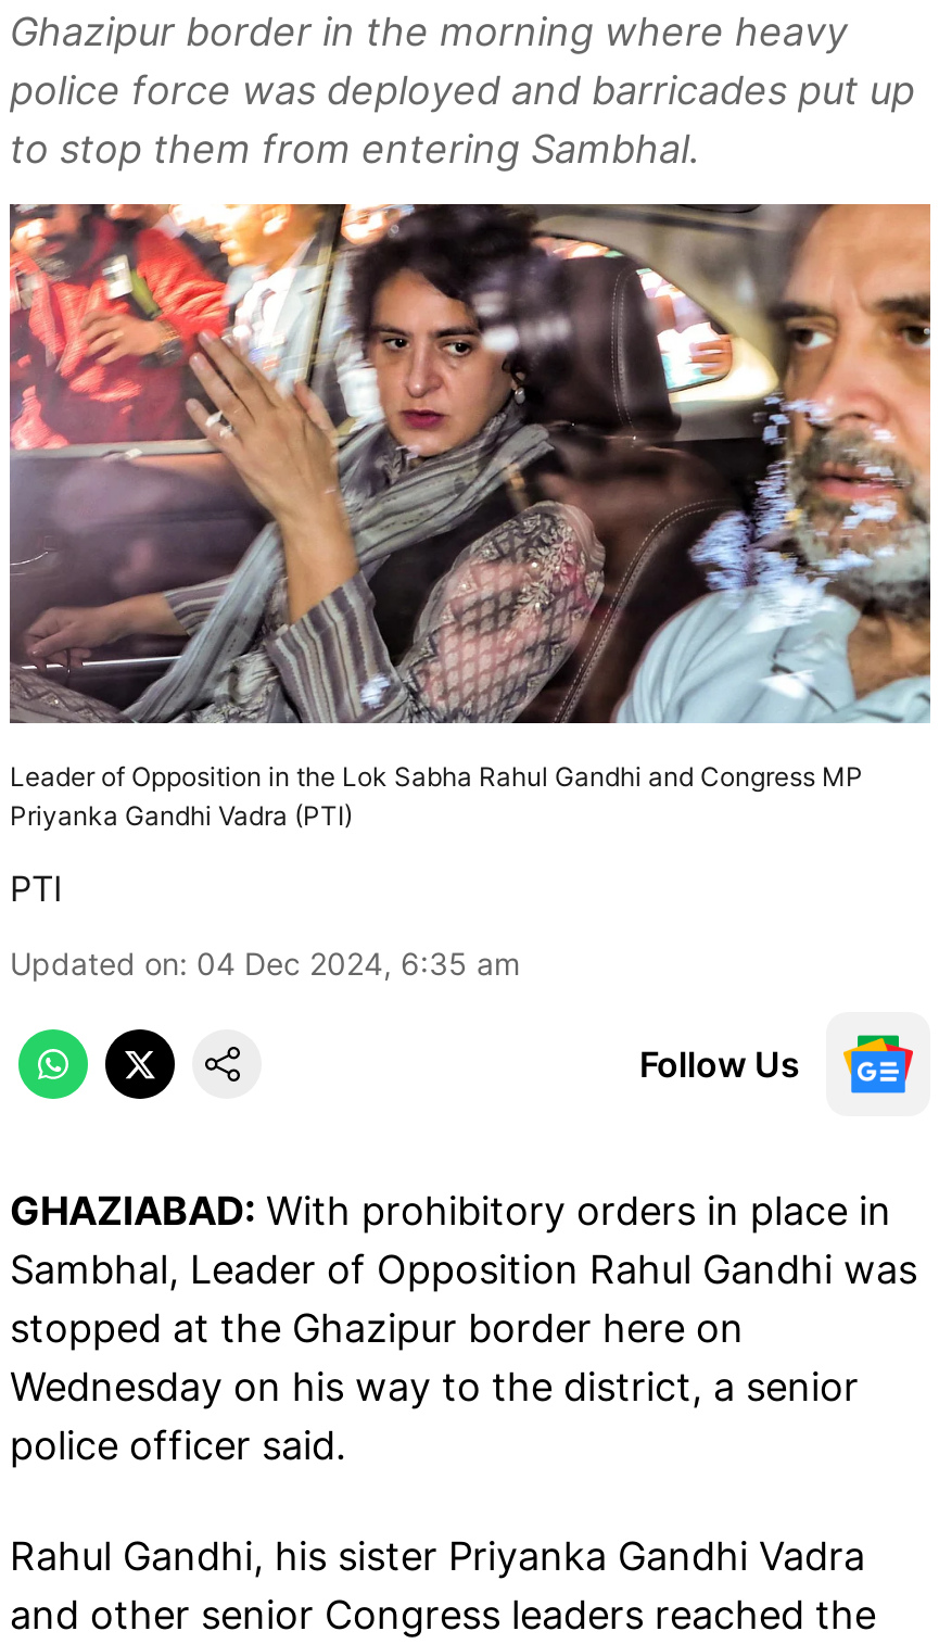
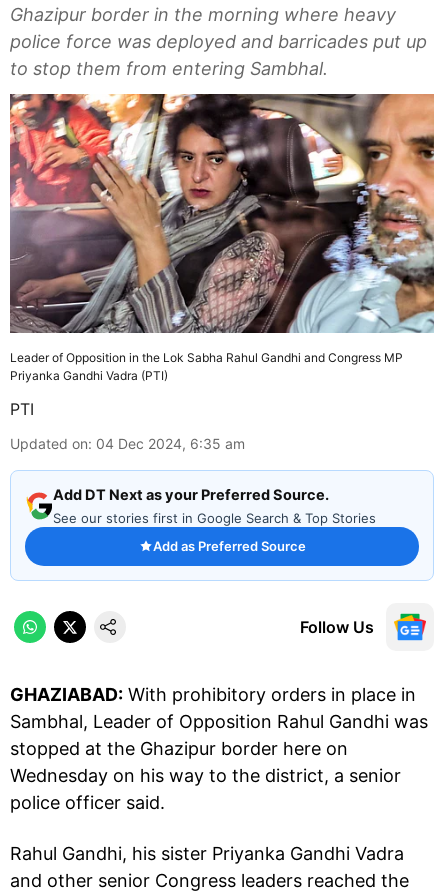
none -> [24,485,420,567] [image] | Add DT Next as your Preferred Source. | See our stories first in Google Search & Top Stories | Add as Preferred Source

